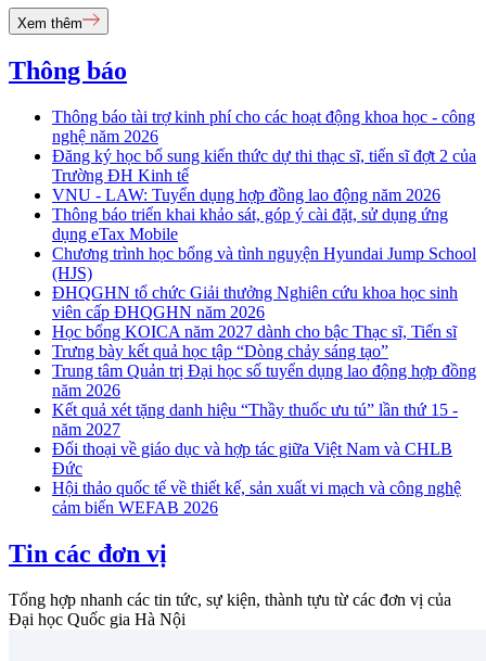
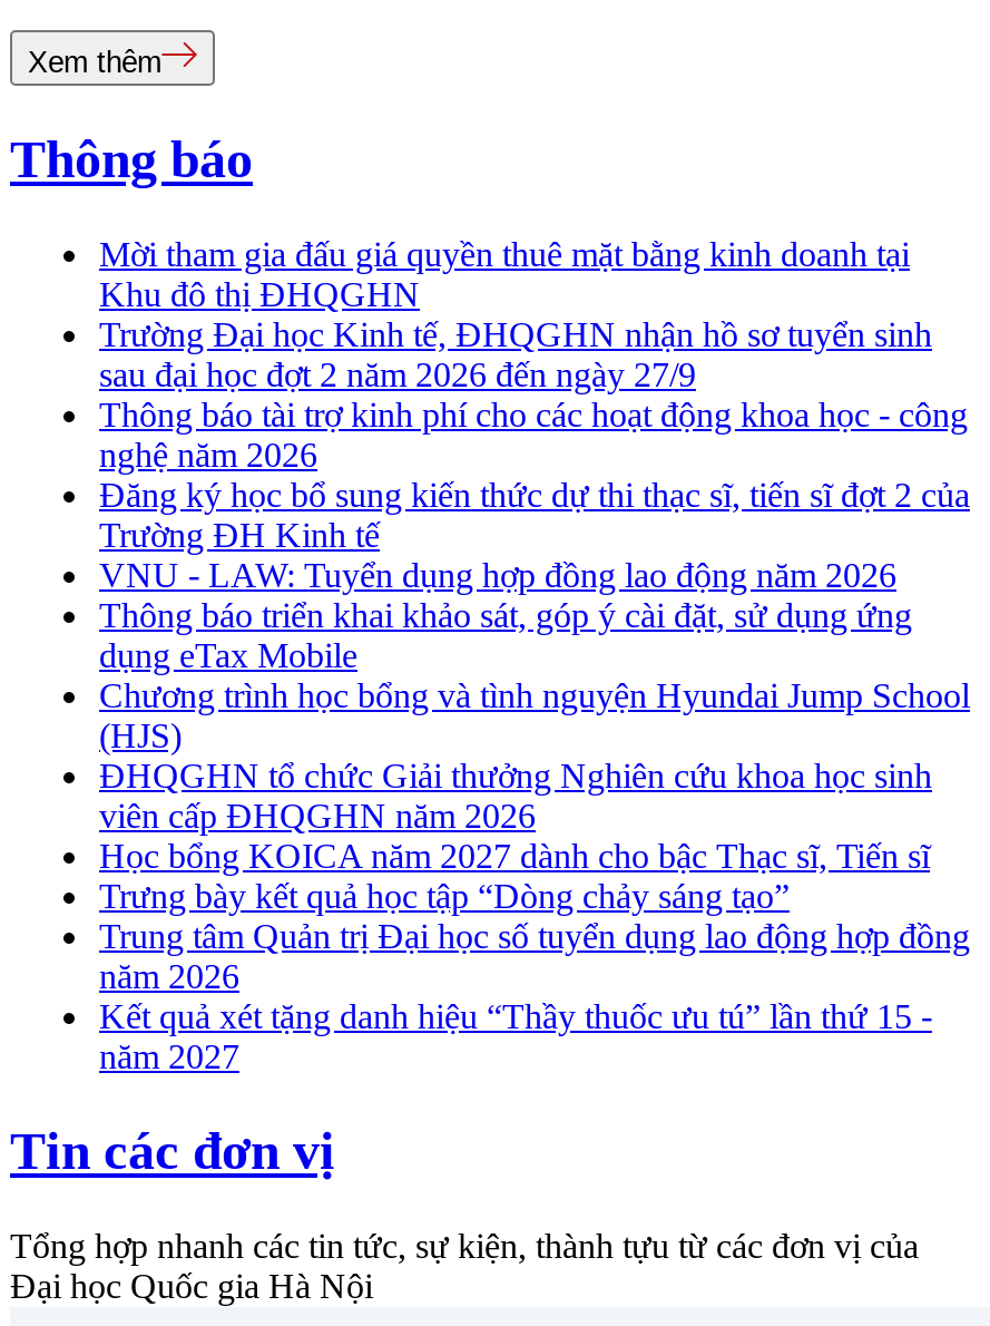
none -> [99,236,932,394] Mời tham gia đấu giá quyền thuê mặt bằng kinh doanh tại | Khu đô thị ĐHQGHN | Trường Đại học Kinh tế, ĐHQGHN nhận hồ sơ tuyển sinh | sau đại học đợt 2 năm 2026 đến ngày 27/9
moved [52,108,476,439] -> [99,396,970,1076]: Thông báo tài trợ kinh phí cho các hoạt động khoa học - công | nghệ năm 2026 | Đăng ký học bổ sung kiến thức dự thi thạc sĩ, tiến sĩ đợt 2 của | ... | Kết quả xét tặng danh hiệu “Thầy thuốc ưu tú” lần thứ 15 - | năm 2027
[52,440,461,517] Đối thoại về giáo dục và hợp tác giữa Việt Nam và CHLB | Đức | Hội thảo quốc tế về thiết kế, sản xuất vi mạch và công nghệ | cảm biến WEFAB 2026 -> none

